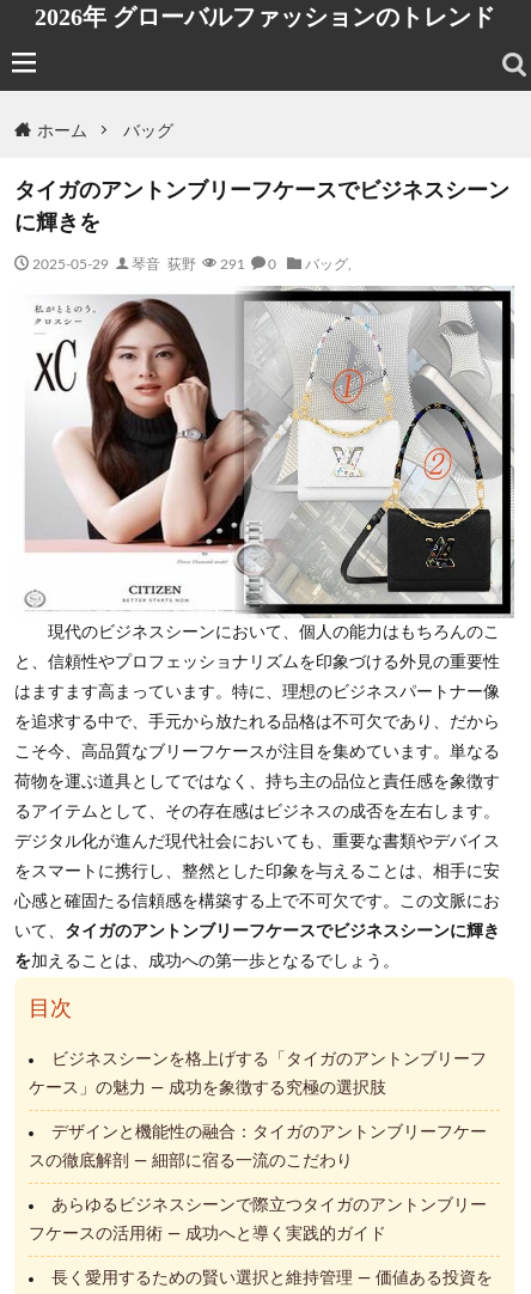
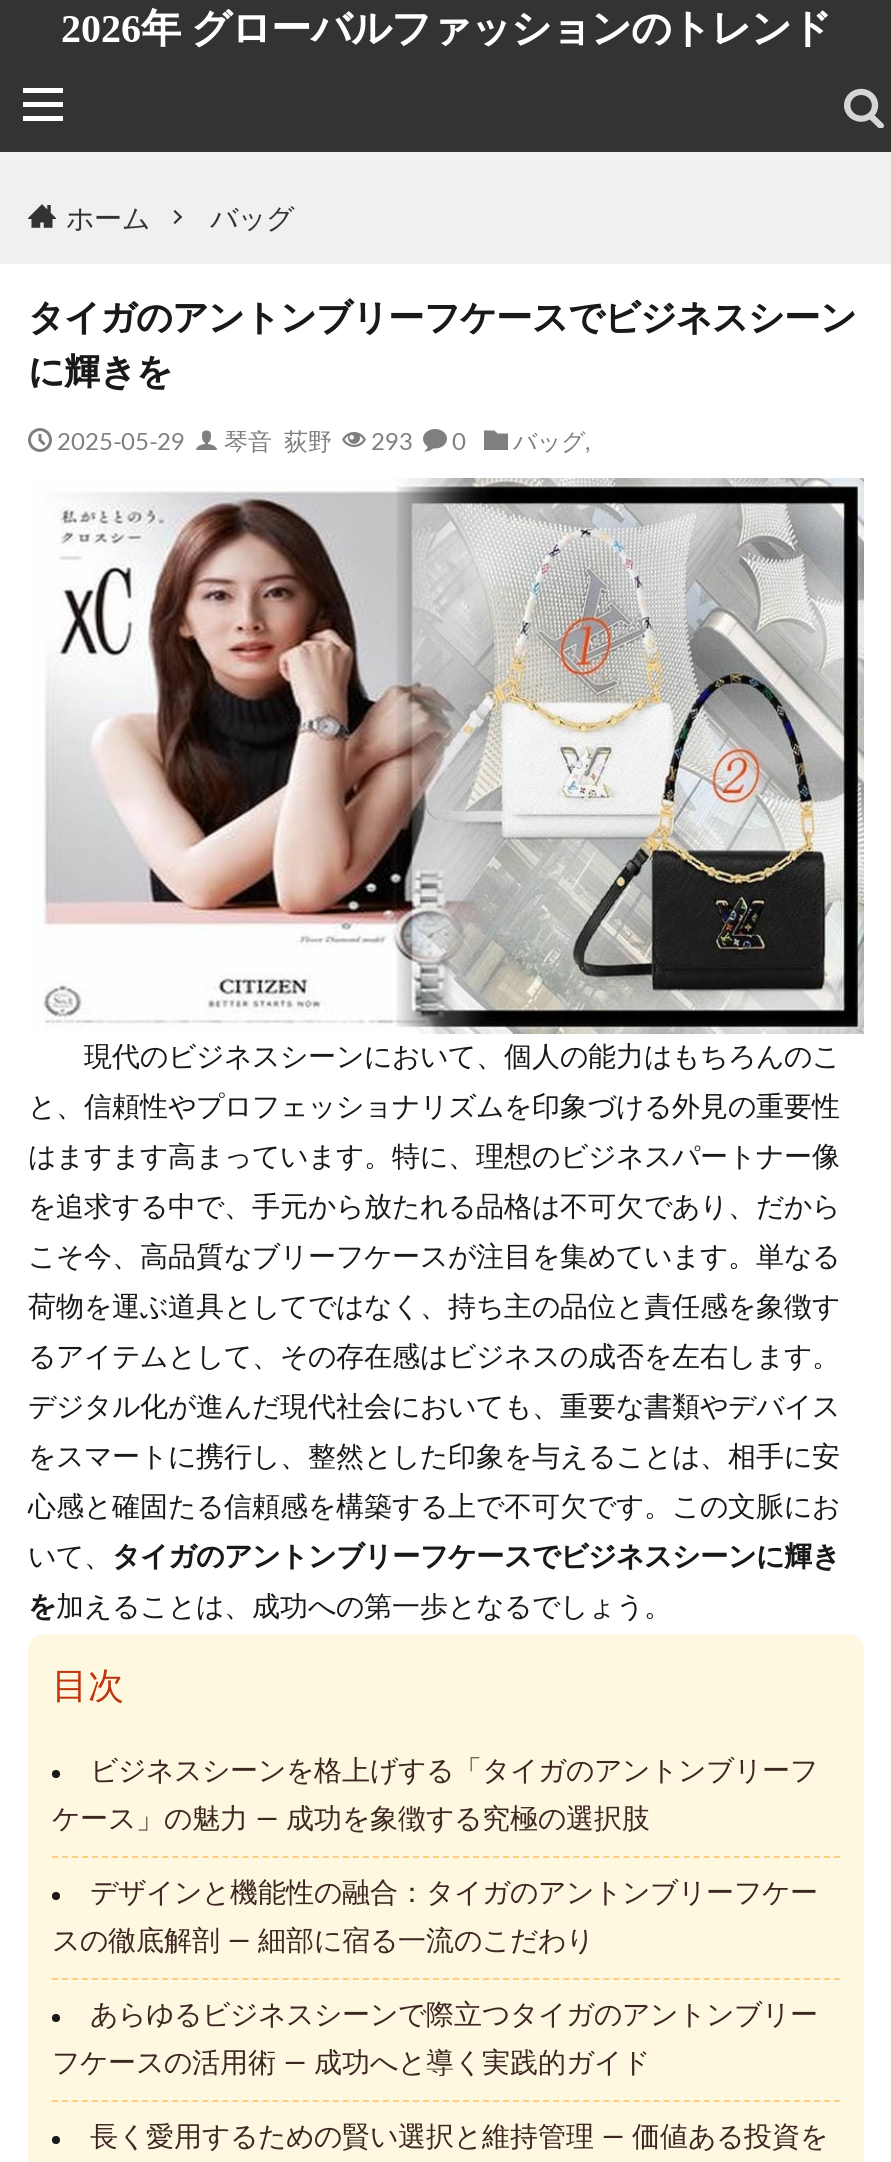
[219,256,245,270] 291 -> [371,428,413,452] 293

